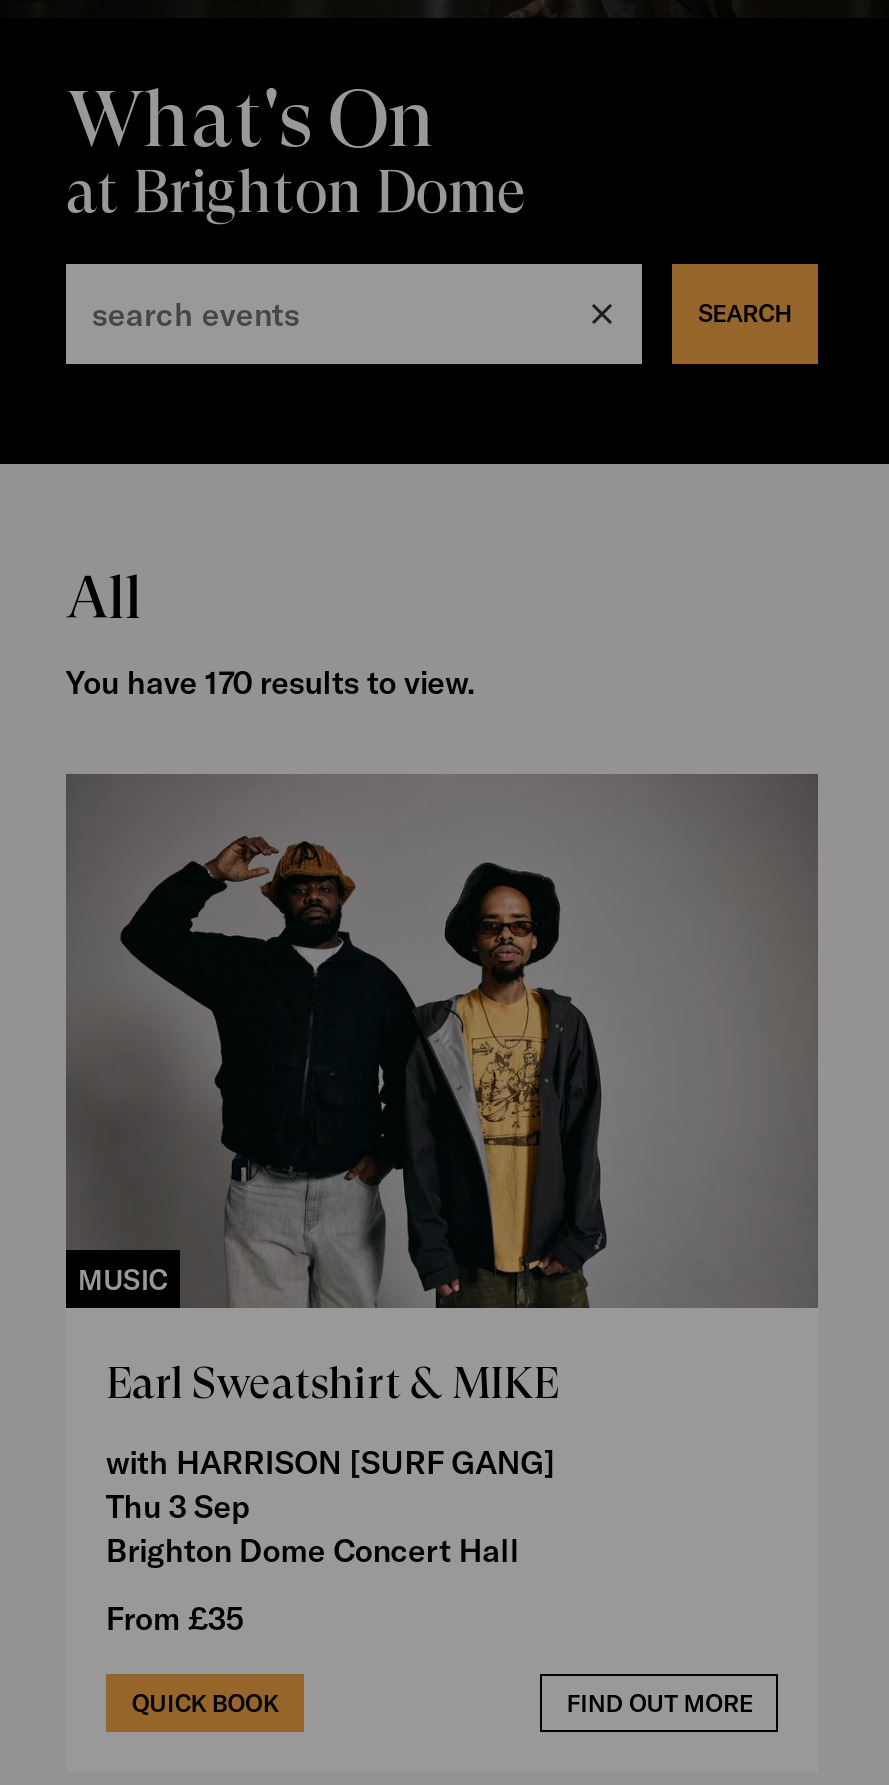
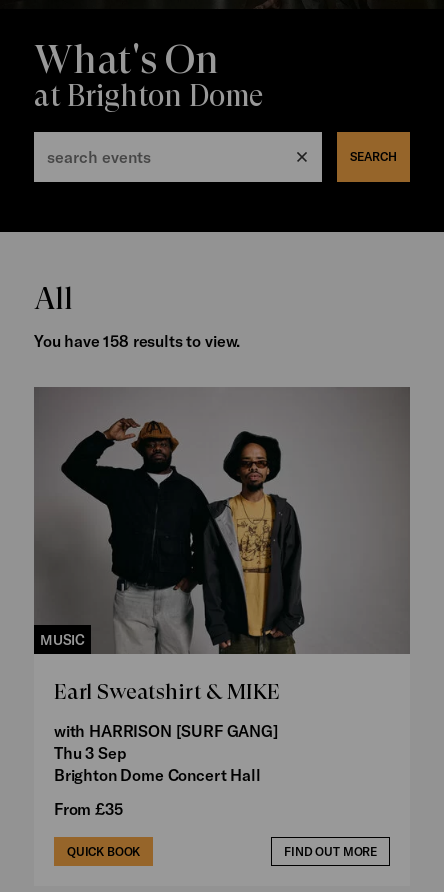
[66,662,474,700] You have 170 results to view. -> [34,331,240,350] You have 158 results to view.

